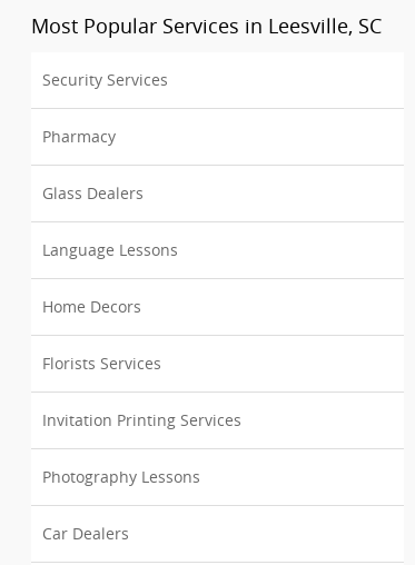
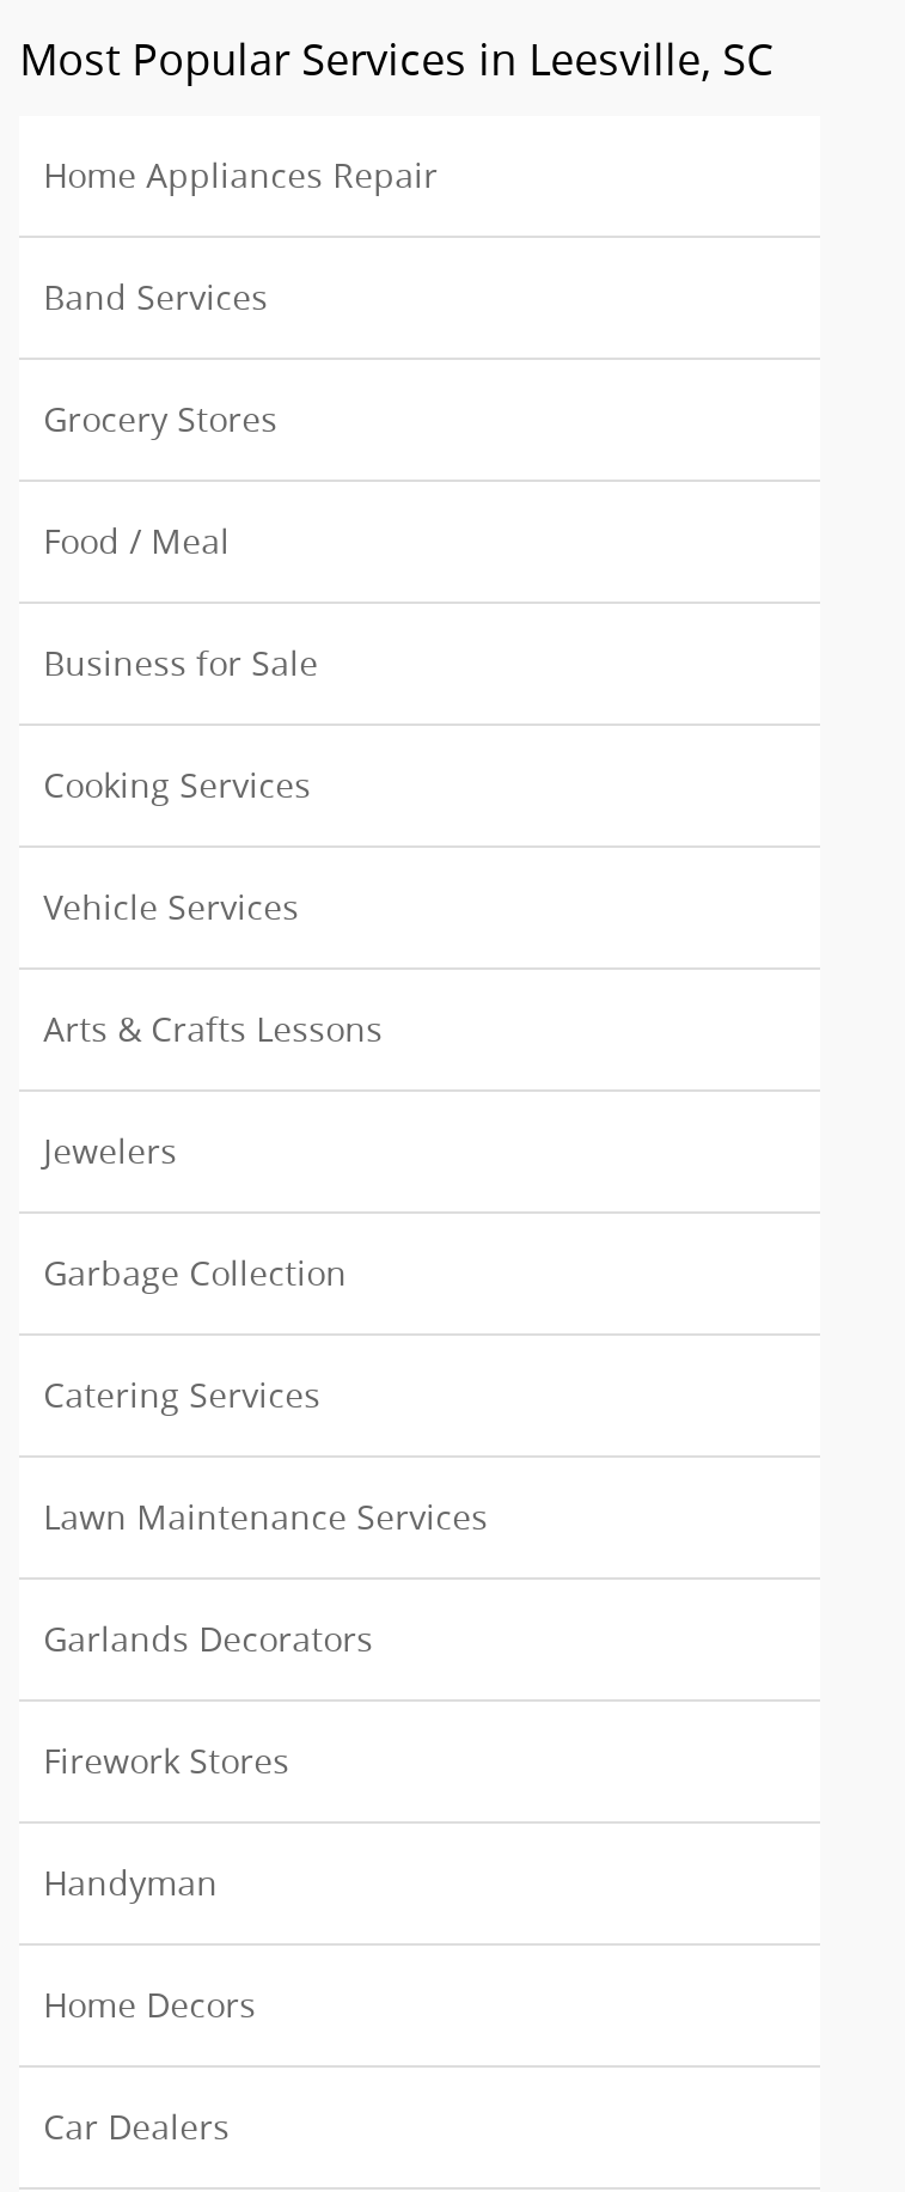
[42,69,178,260] Security Services | Pharmacy | Glass Dealers | Language Lessons -> [43,151,488,1904] Home Appliances Repair | Band Services | Grocery Stores | Food / Meal | Business for Sale | Cooking Services | Vehicle Services | Arts & Crafts Lessons | Jewelers | Garbage Collection | Catering Services | Lawn Maintenance Services | Garlands Decorators | Firework Stores | Handyman
moved [42,296,141,317] -> [43,1981,256,2026]: Home Decors
[42,352,242,487] Florists Services | Invitation Printing Services | Photography Lessons -> none

